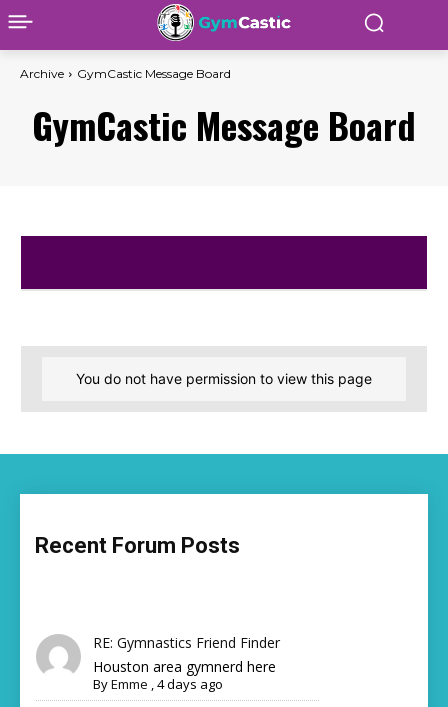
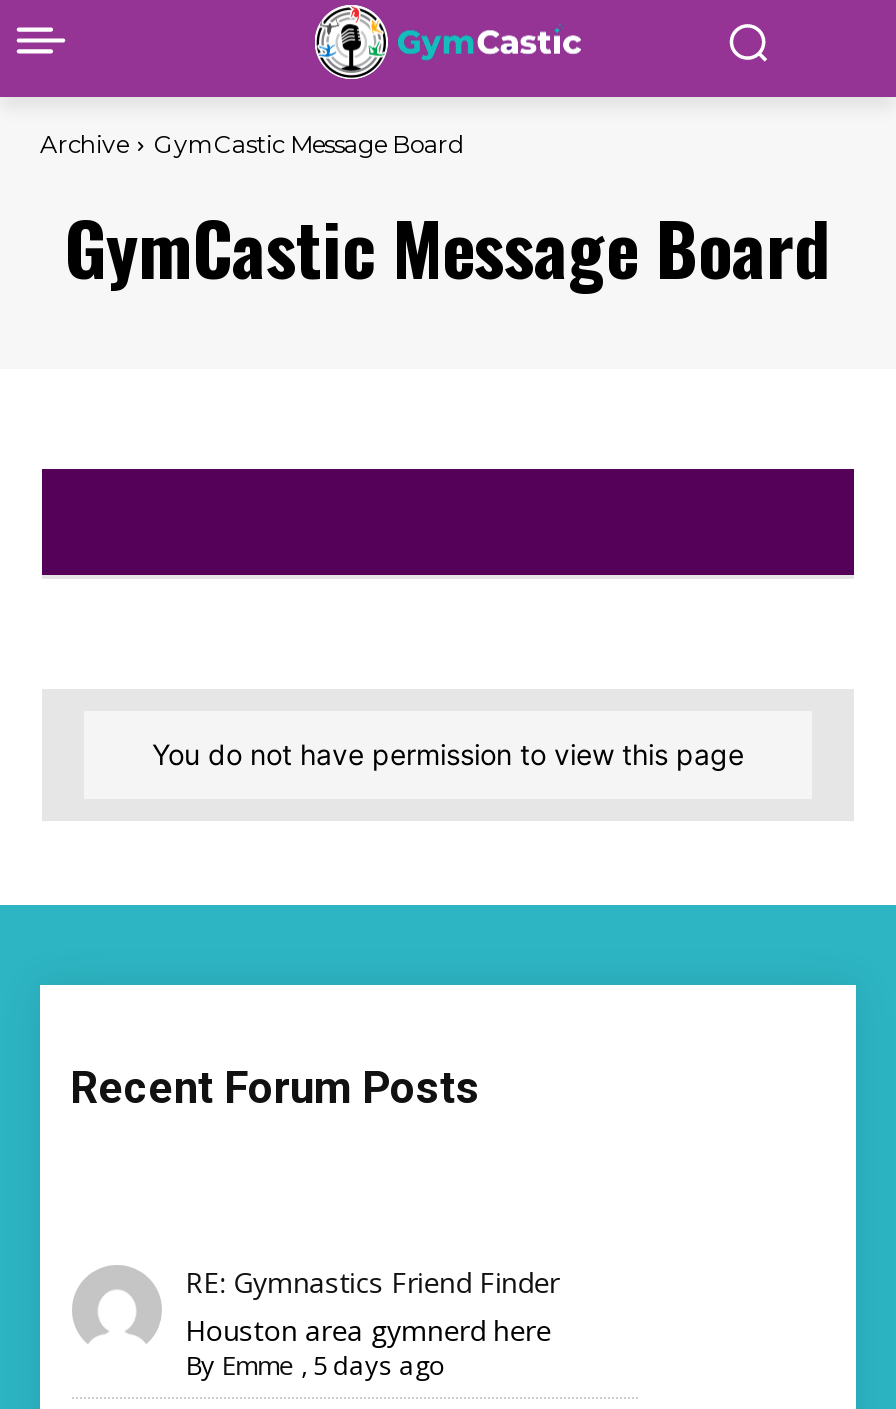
[93,675,223,693] By Emme, 4 days ago -> [185,1347,445,1383] By Emme, 5 days ago

